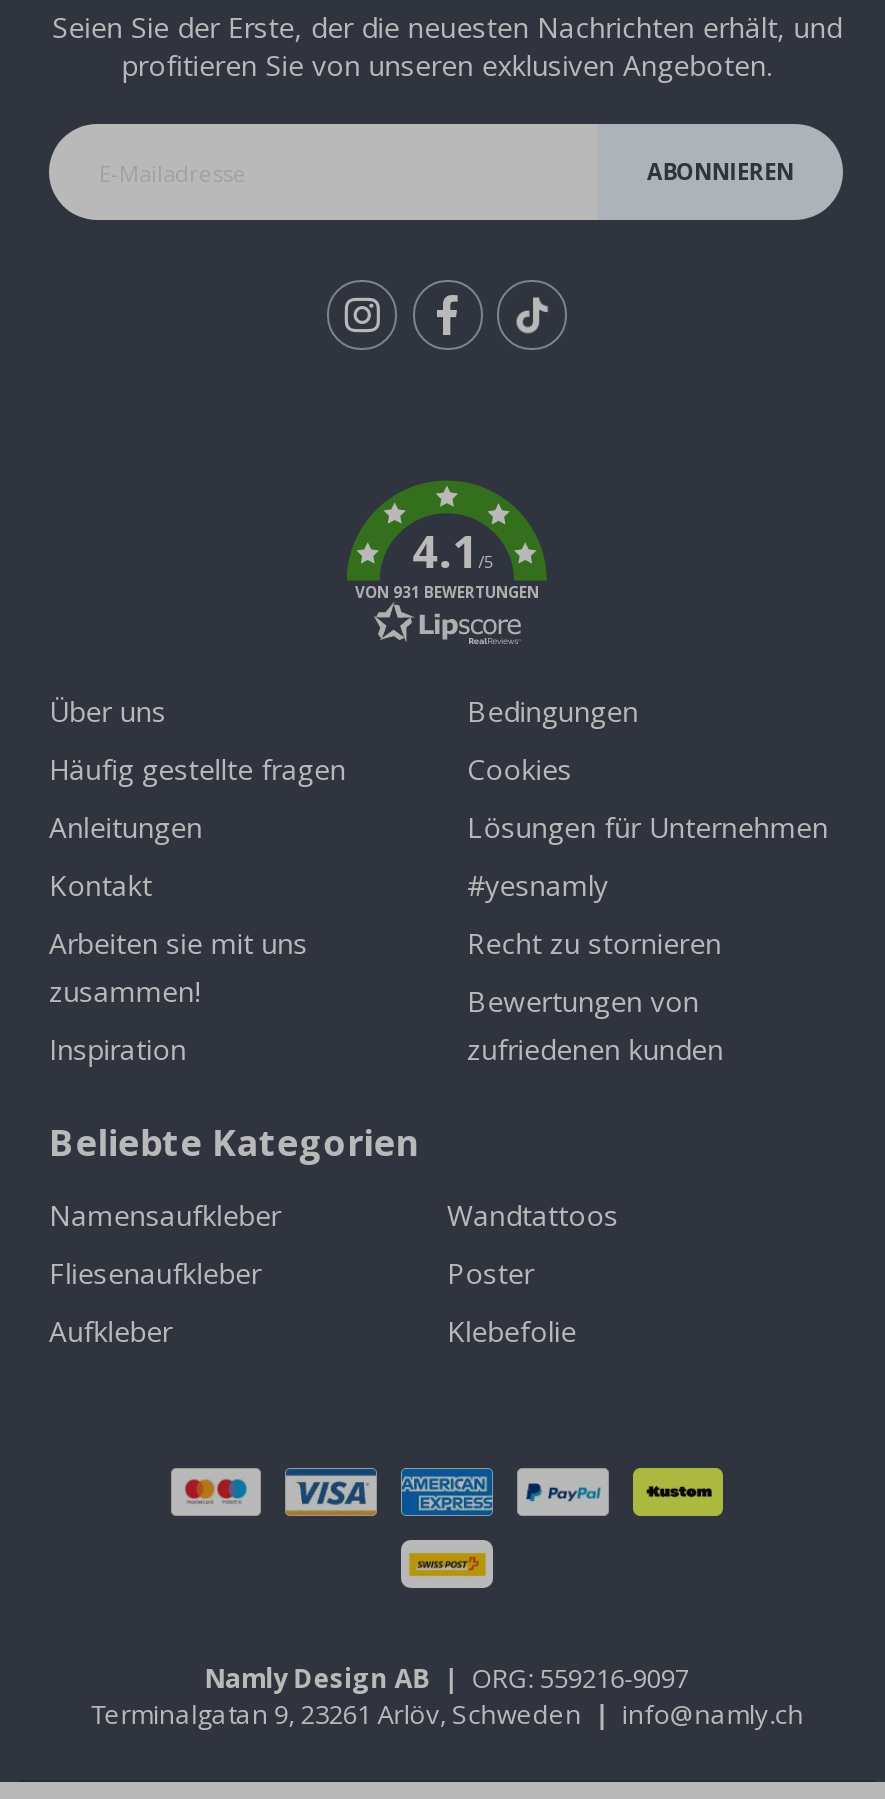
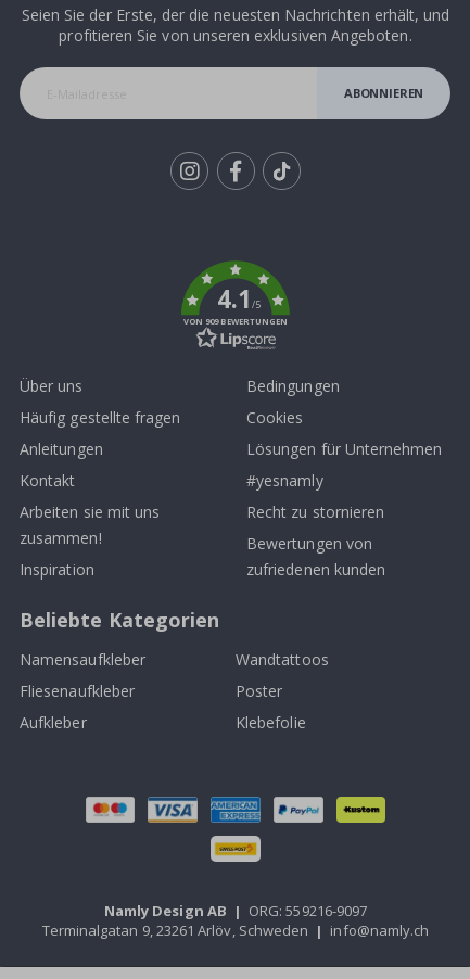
[355,582,539,602] VON 931 BEWERTUNGEN -> [184,316,287,327] VON 909 BEWERTUNGEN

